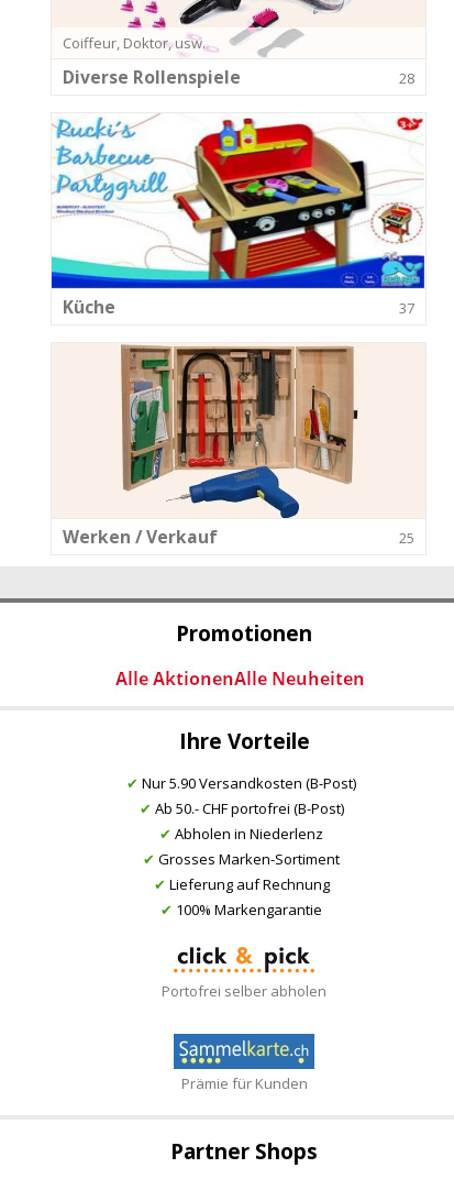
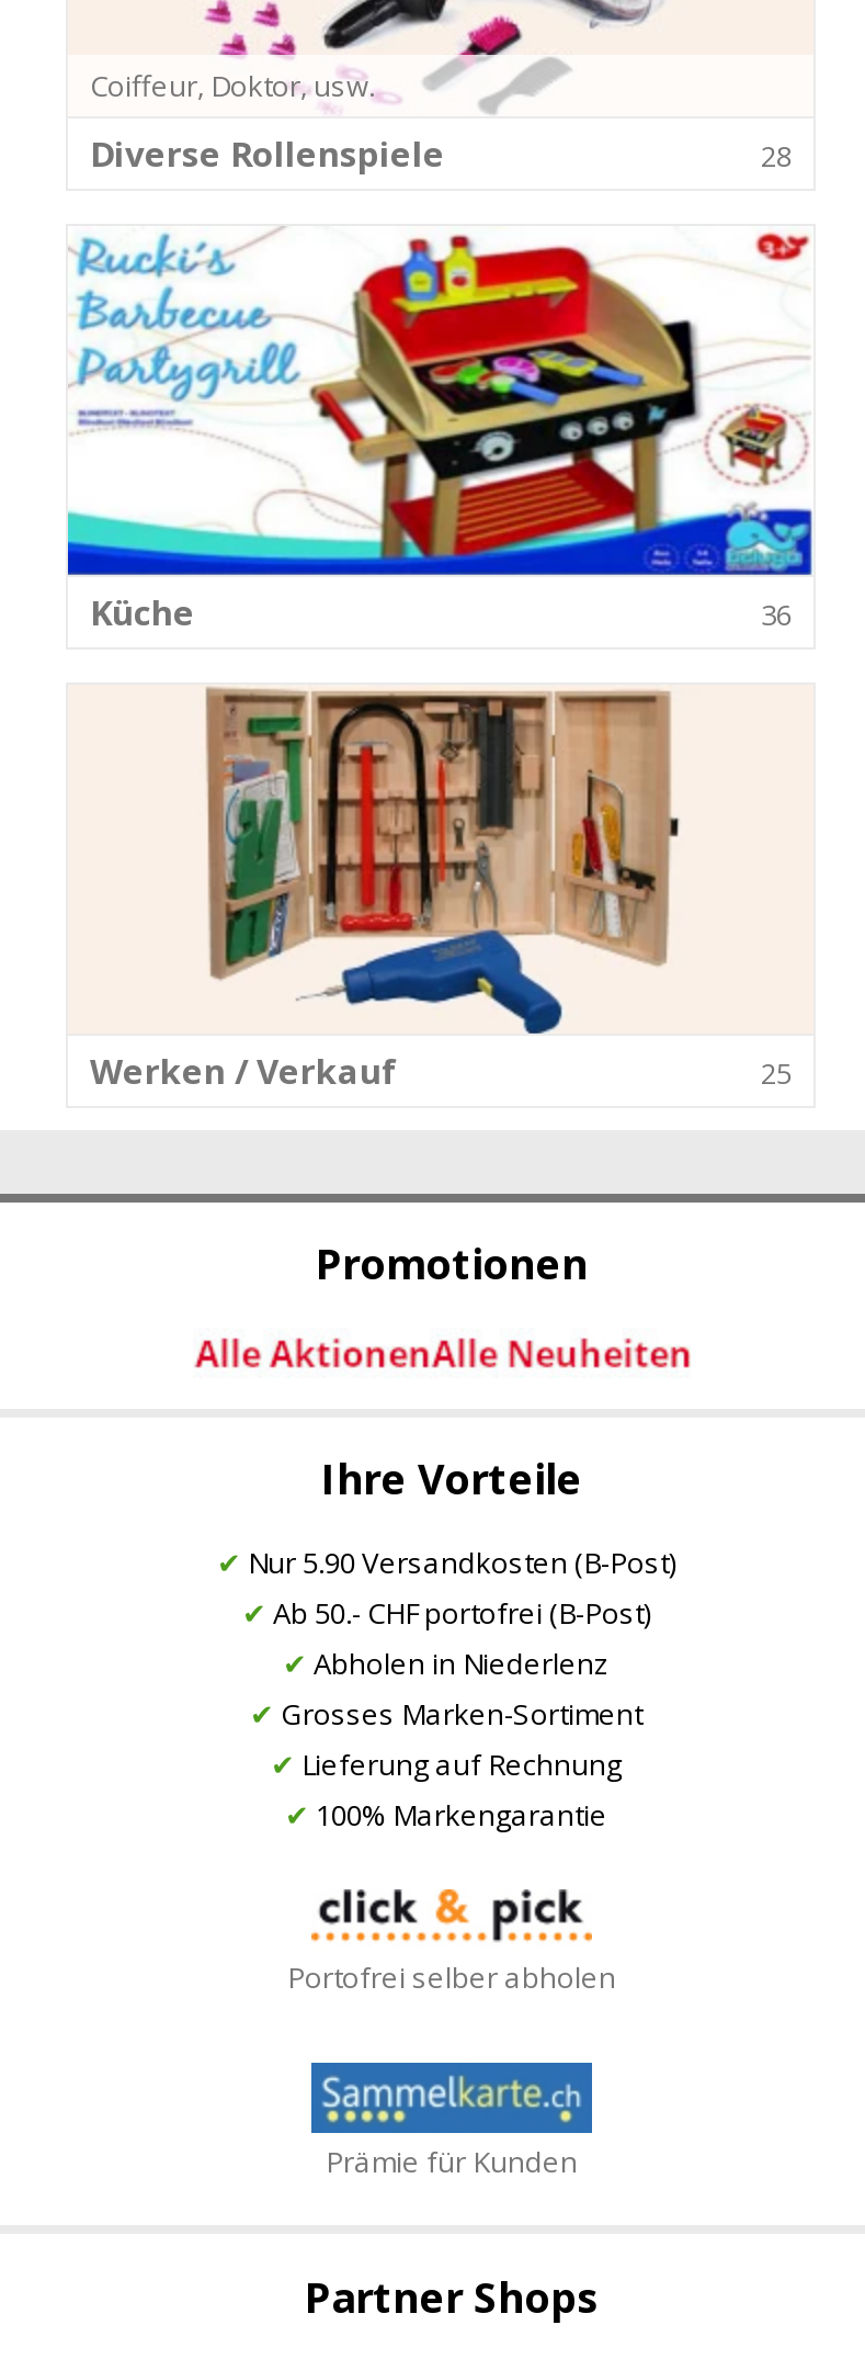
[399,298,414,317] 37 -> [761,594,792,633] 36

